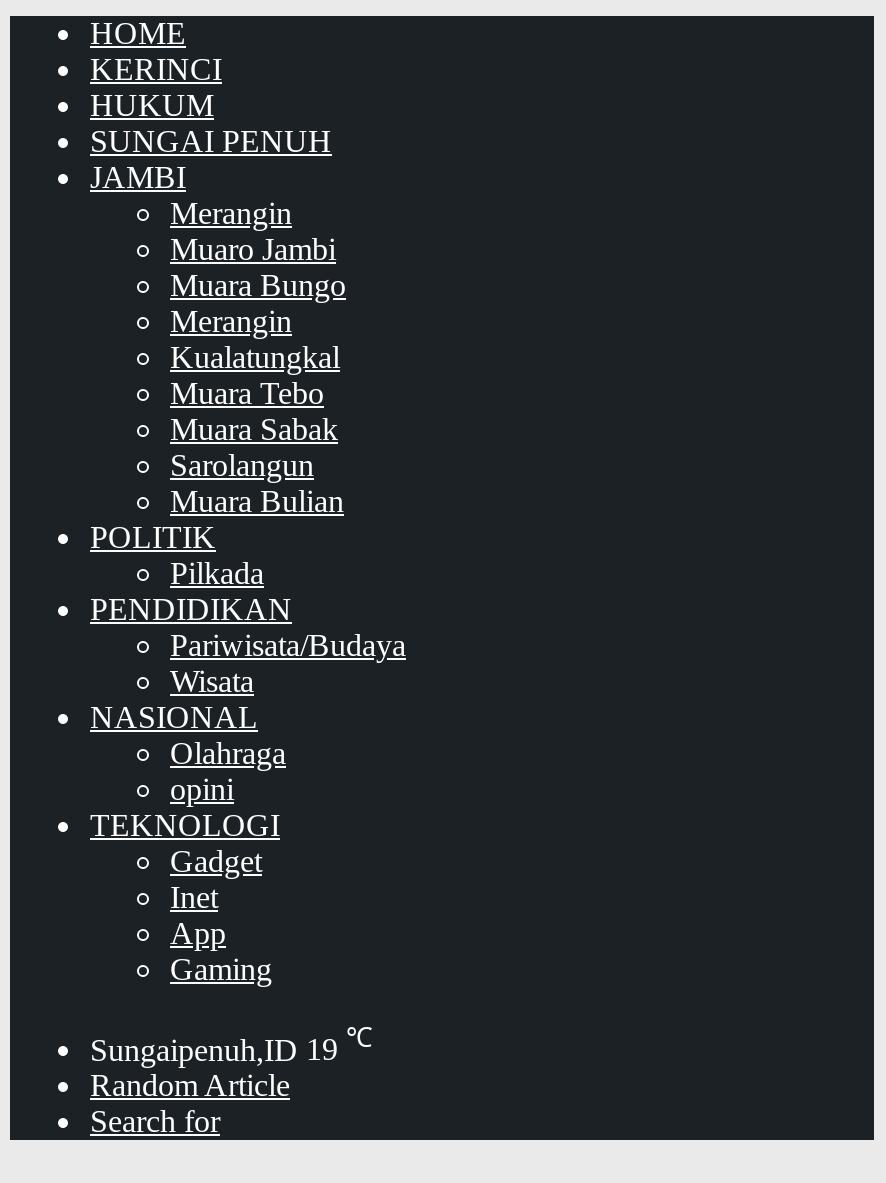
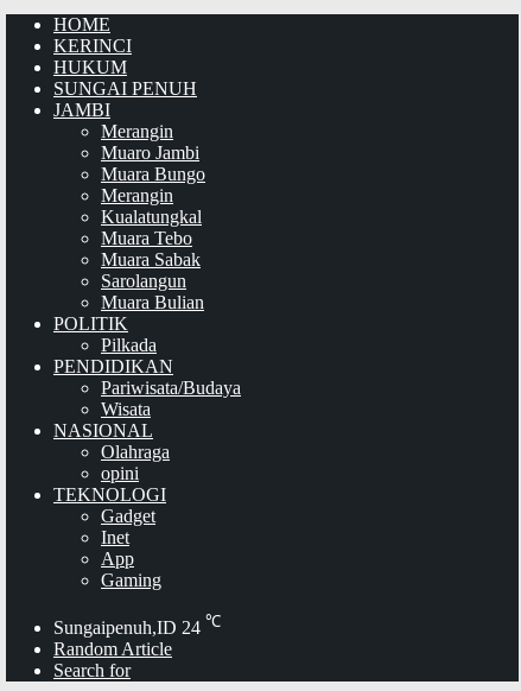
[90,1024,372,1067] Sungaipenuh,ID 19 ℃ -> [53,613,221,638] Sungaipenuh,ID 24 ℃

